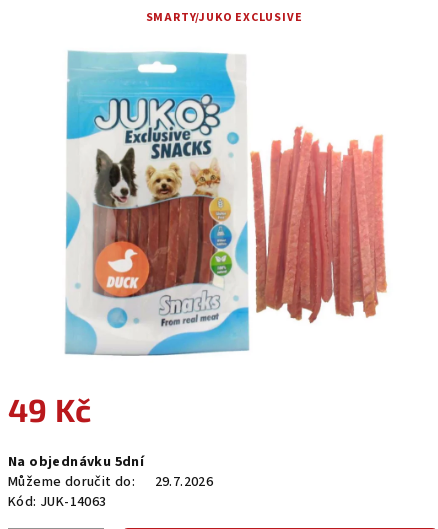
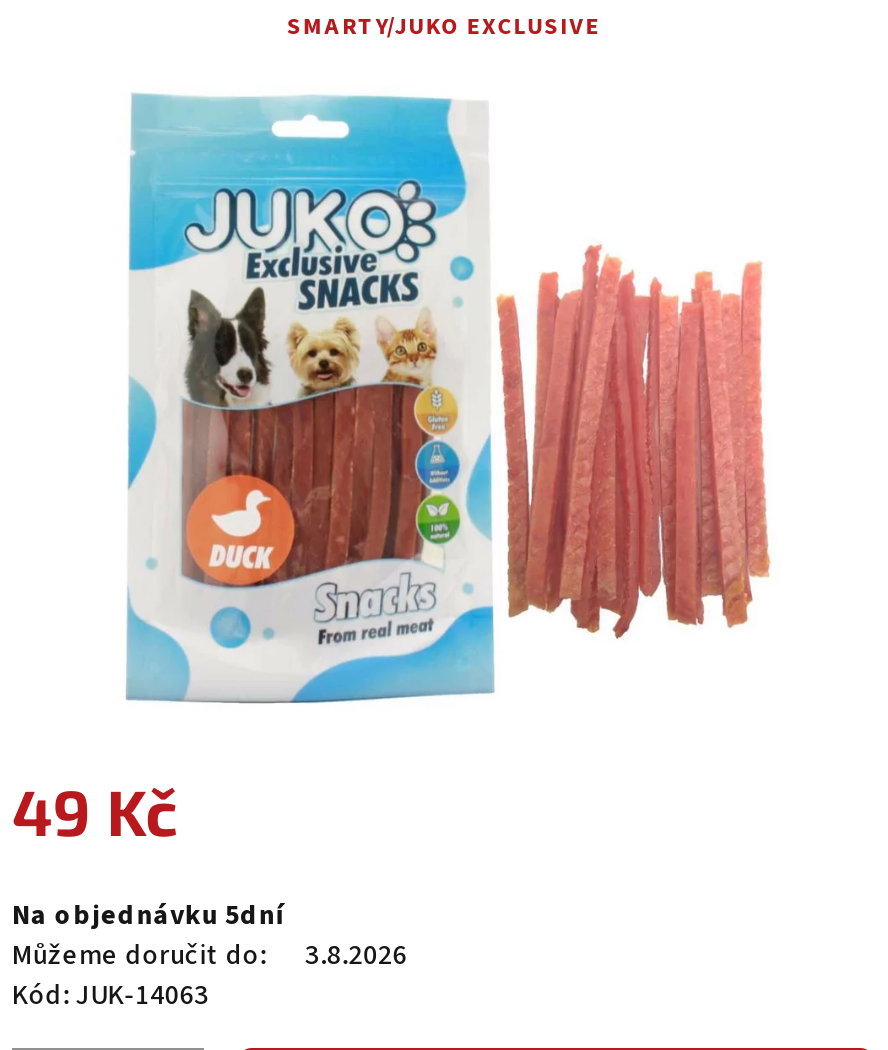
[8,472,213,492] Můžeme doručit do: 29.7.2026 -> [12,936,408,976] Můžeme doručit do: 3.8.2026

